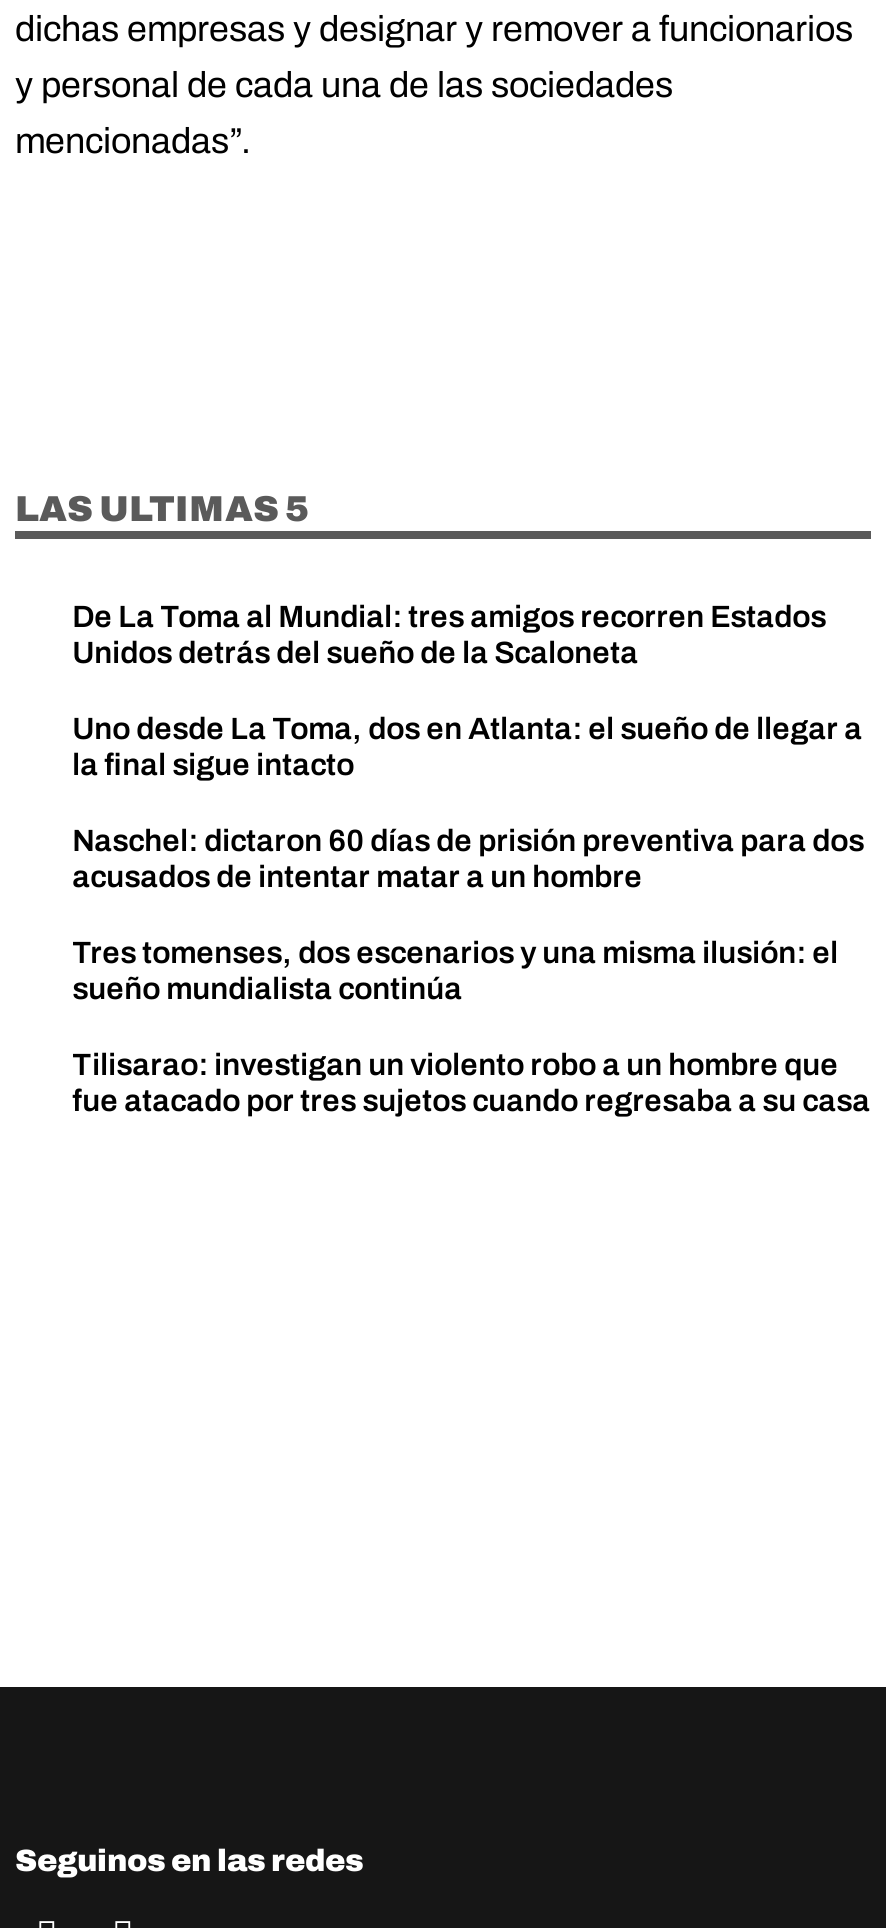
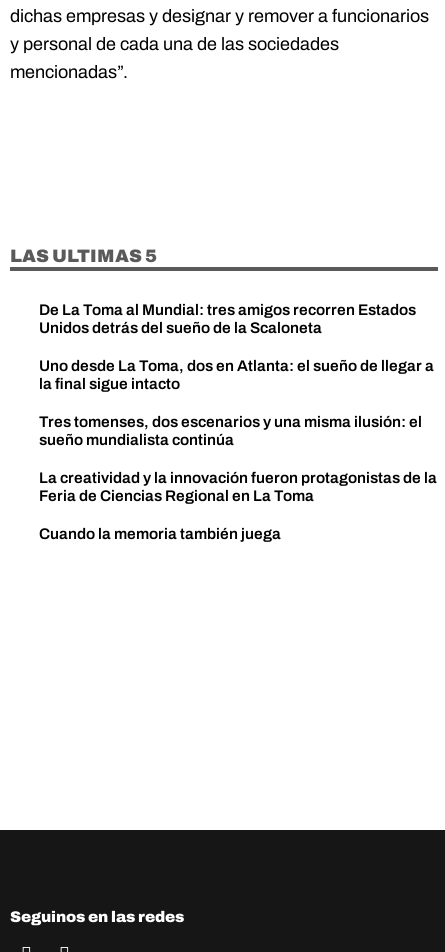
[72,823,864,893] Naschel: dictaron 60 días de prisión preventiva para dos | acusados de intentar matar a un hombre -> none
moved [72,935,838,1005] -> [39,413,422,448]: Tres tomenses, dos escenarios y una misma ilusión: el | sueño mundialista continúa
[72,1047,870,1117] Tilisarao: investigan un violento robo a un hombre que | fue atacado por tres sujetos cuando regresaba a su casa -> [39,469,437,542] La creatividad y la innovación fueron protagonistas de la | Feria de Ciencias Regional en La Toma | Cuando la memoria también juega

